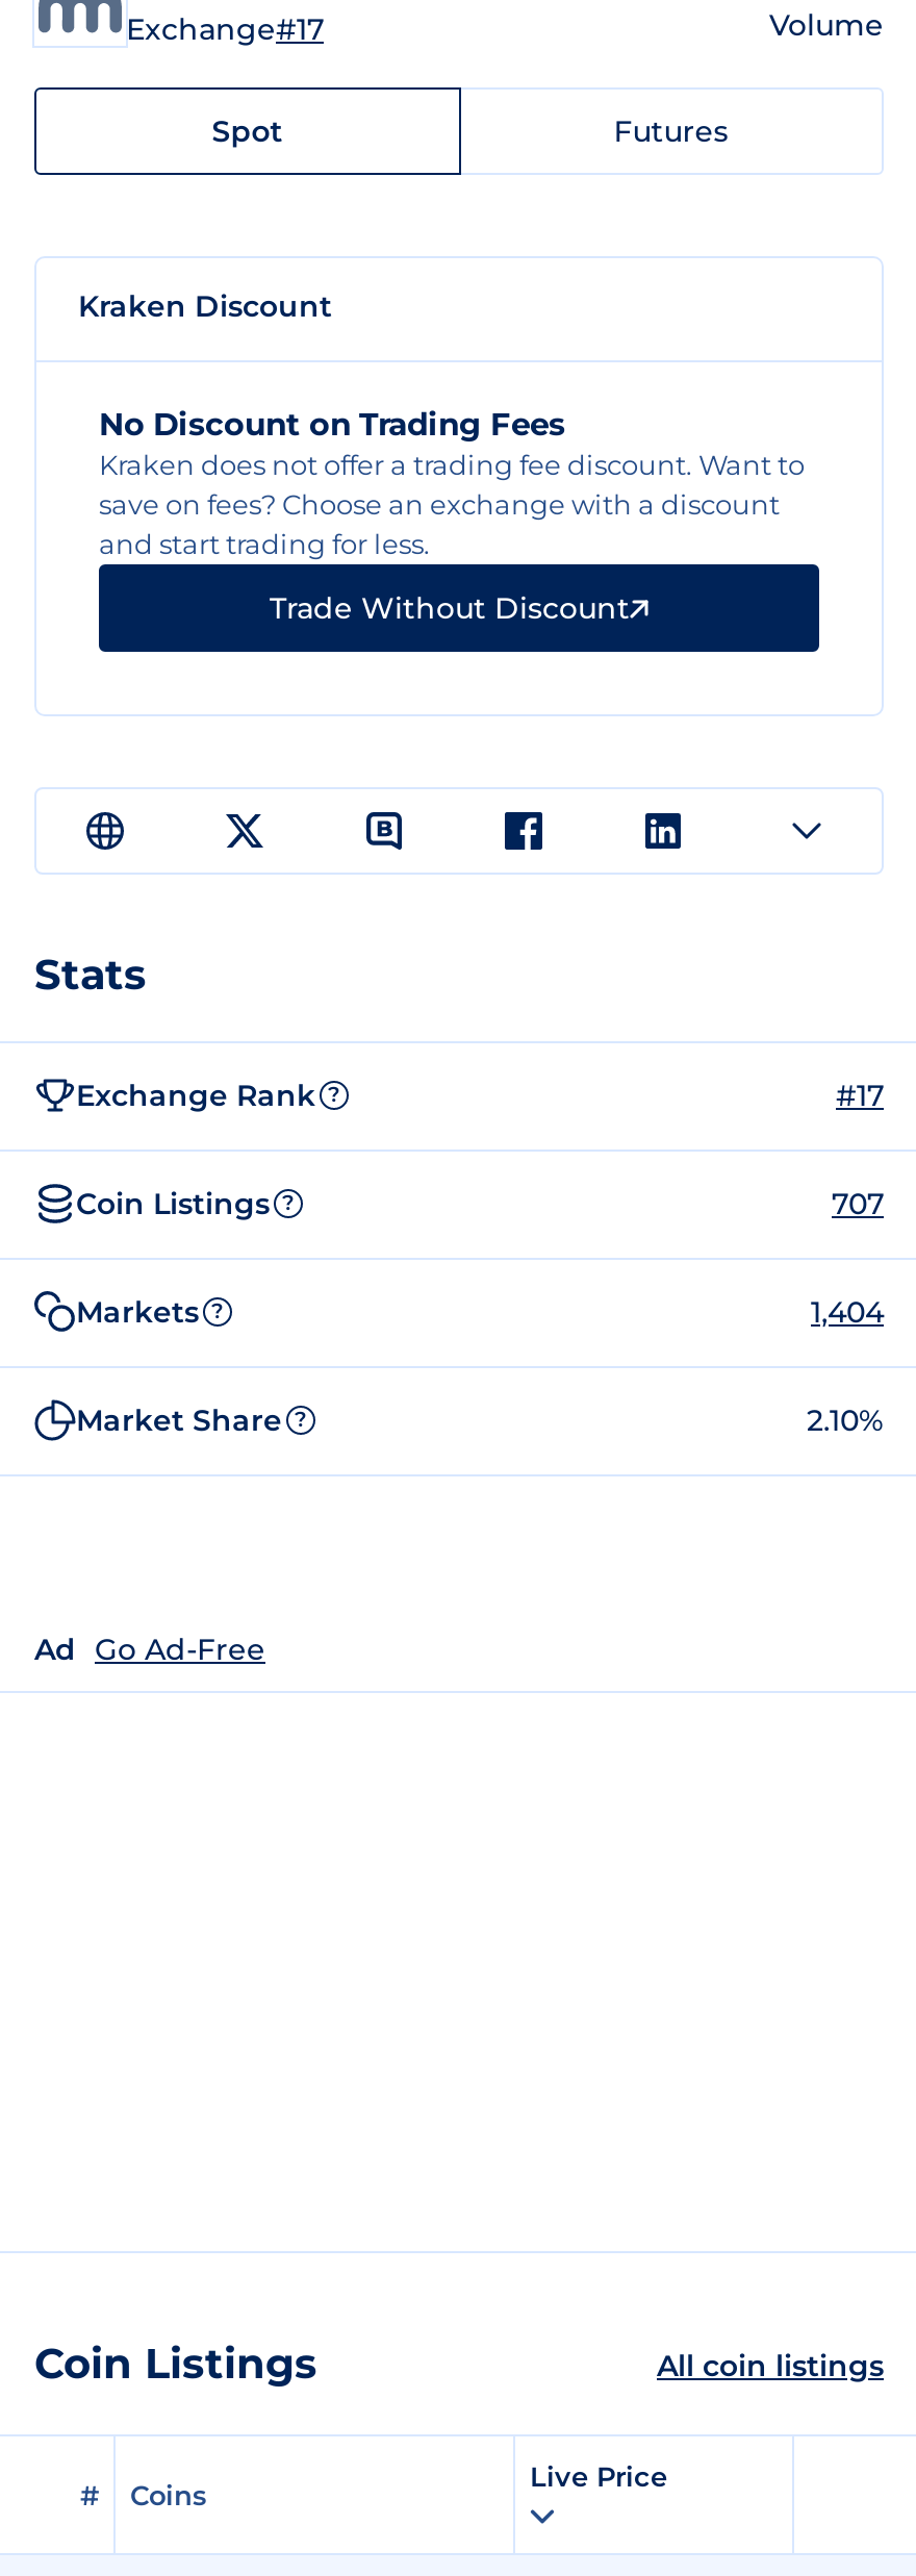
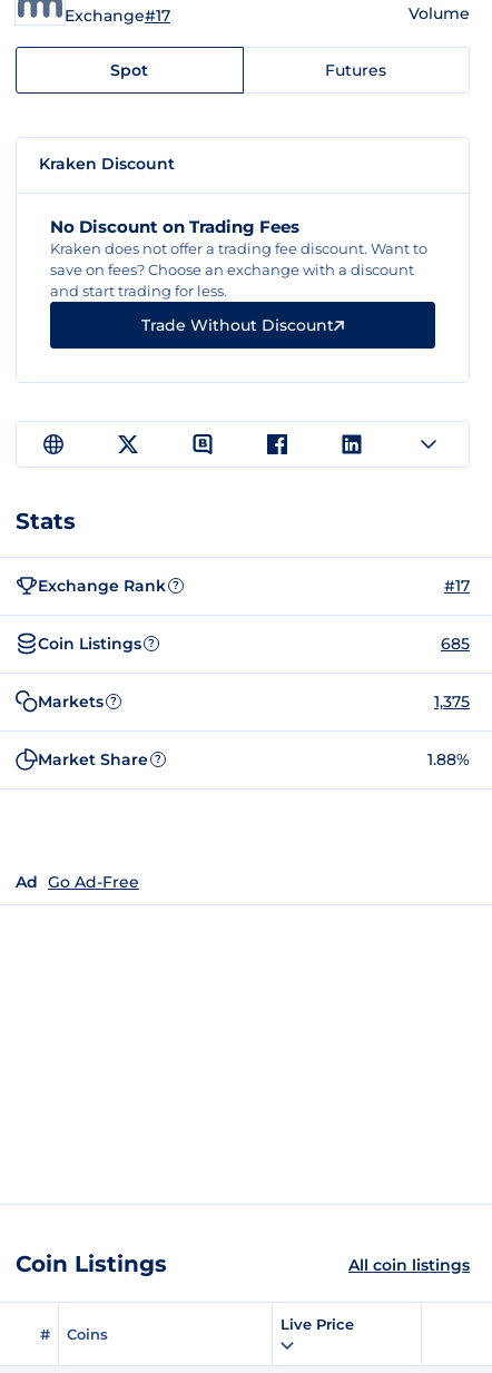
[832,1184,884,1221] 707 -> [441,633,470,653] 685
[811,1292,884,1330] 1,404 -> [434,691,470,711] 1,375
[807,1400,884,1438] 2.10% -> [427,749,470,769] 1.88%

